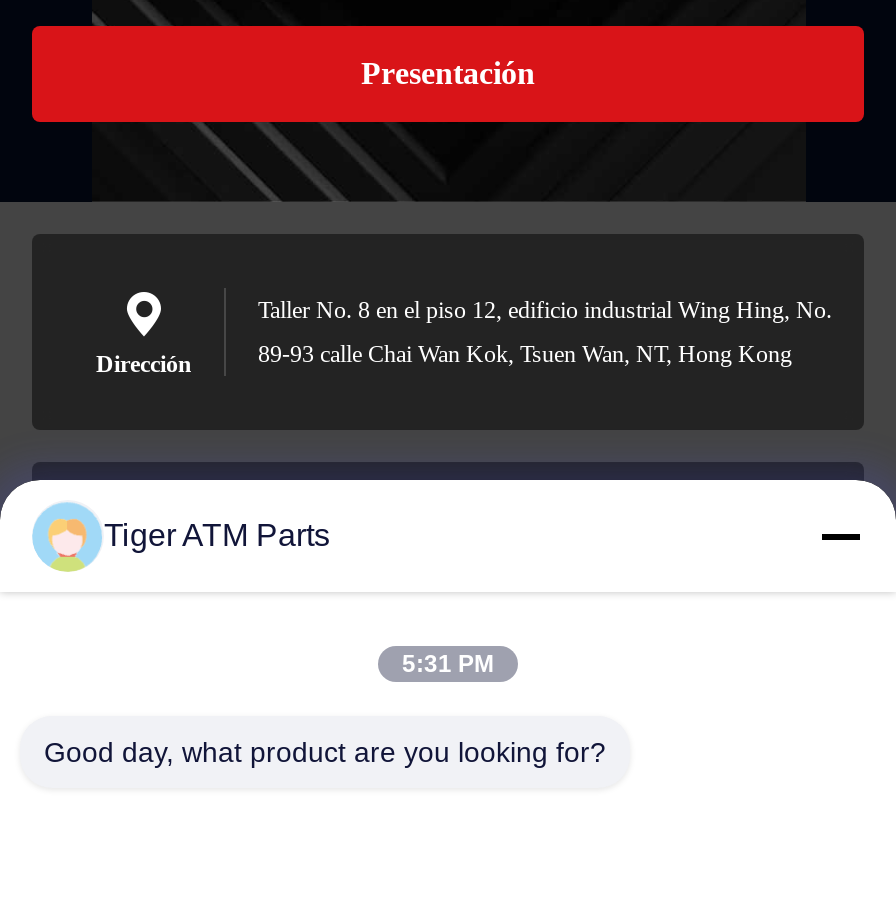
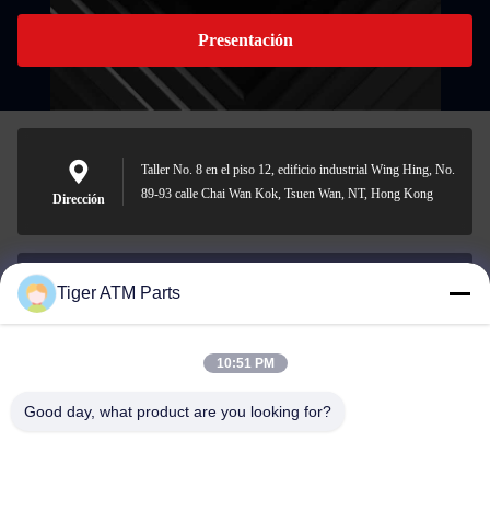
[402,650,494,678] 5:31 PM -> [216,356,274,371] 10:51 PM

